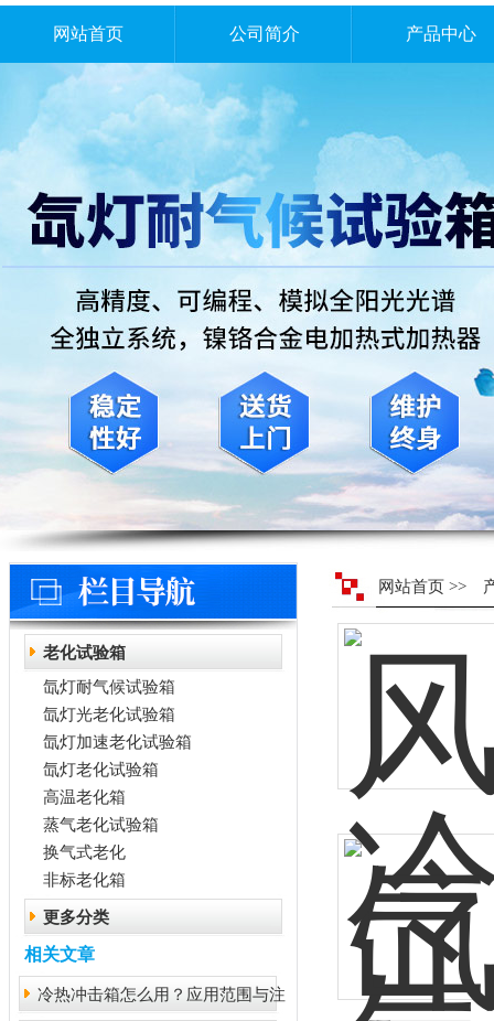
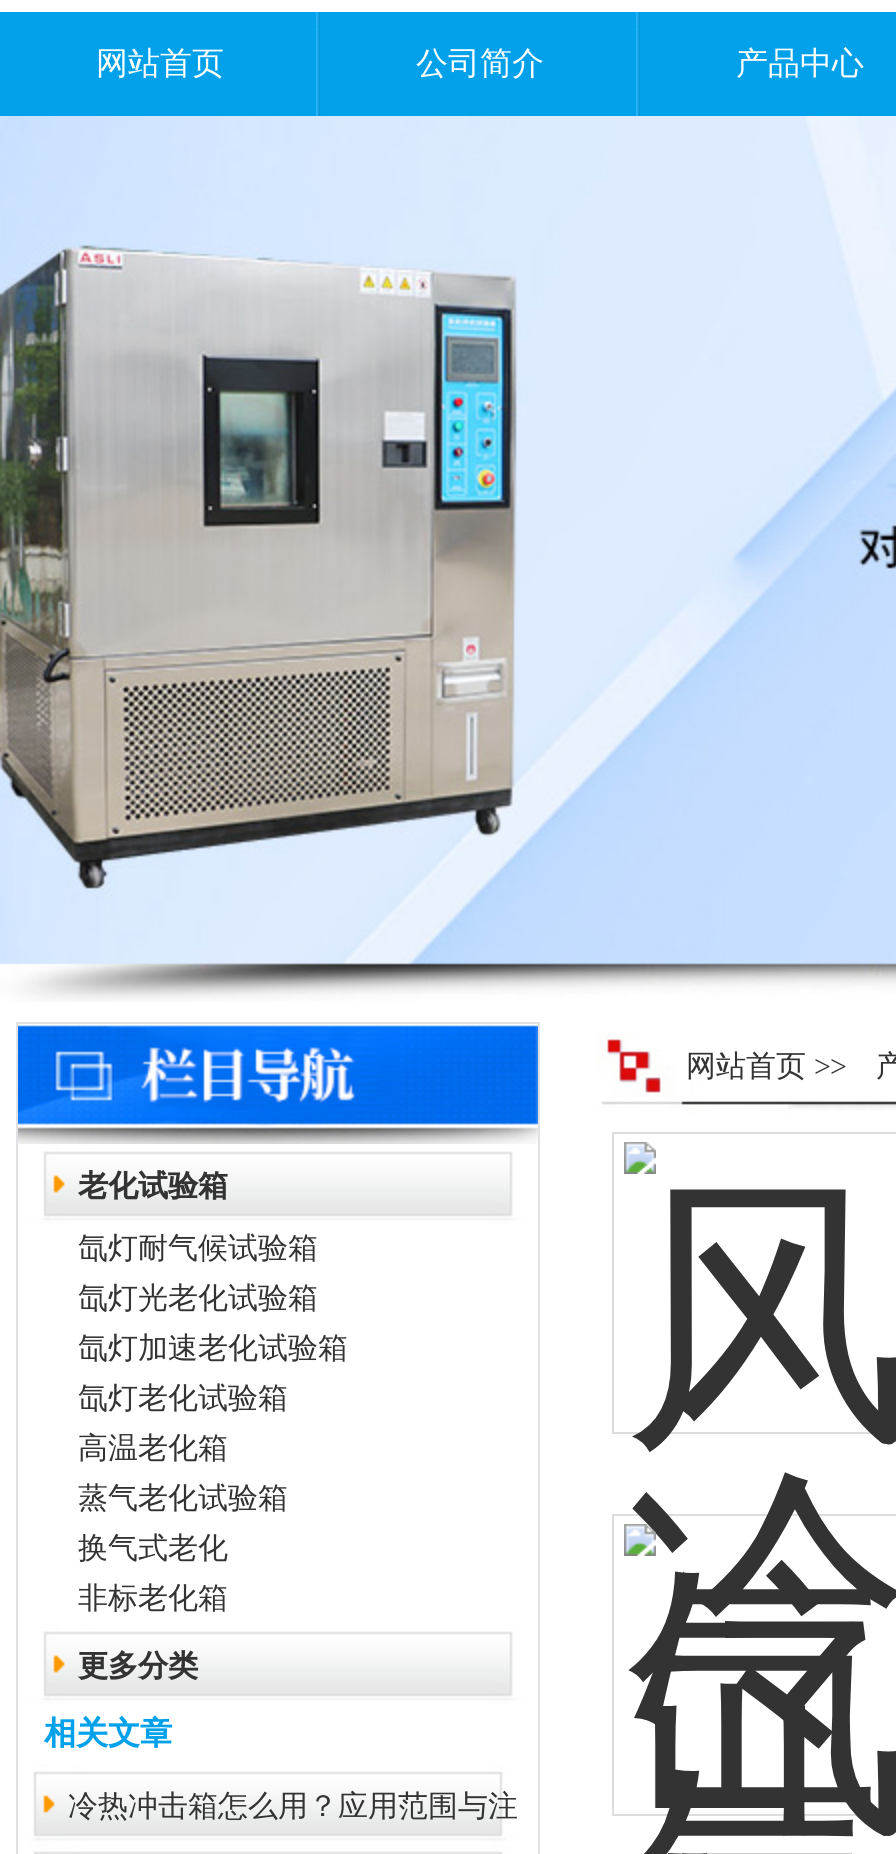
[3,63,491,529] [image] -> [6,116,890,962] [image]

